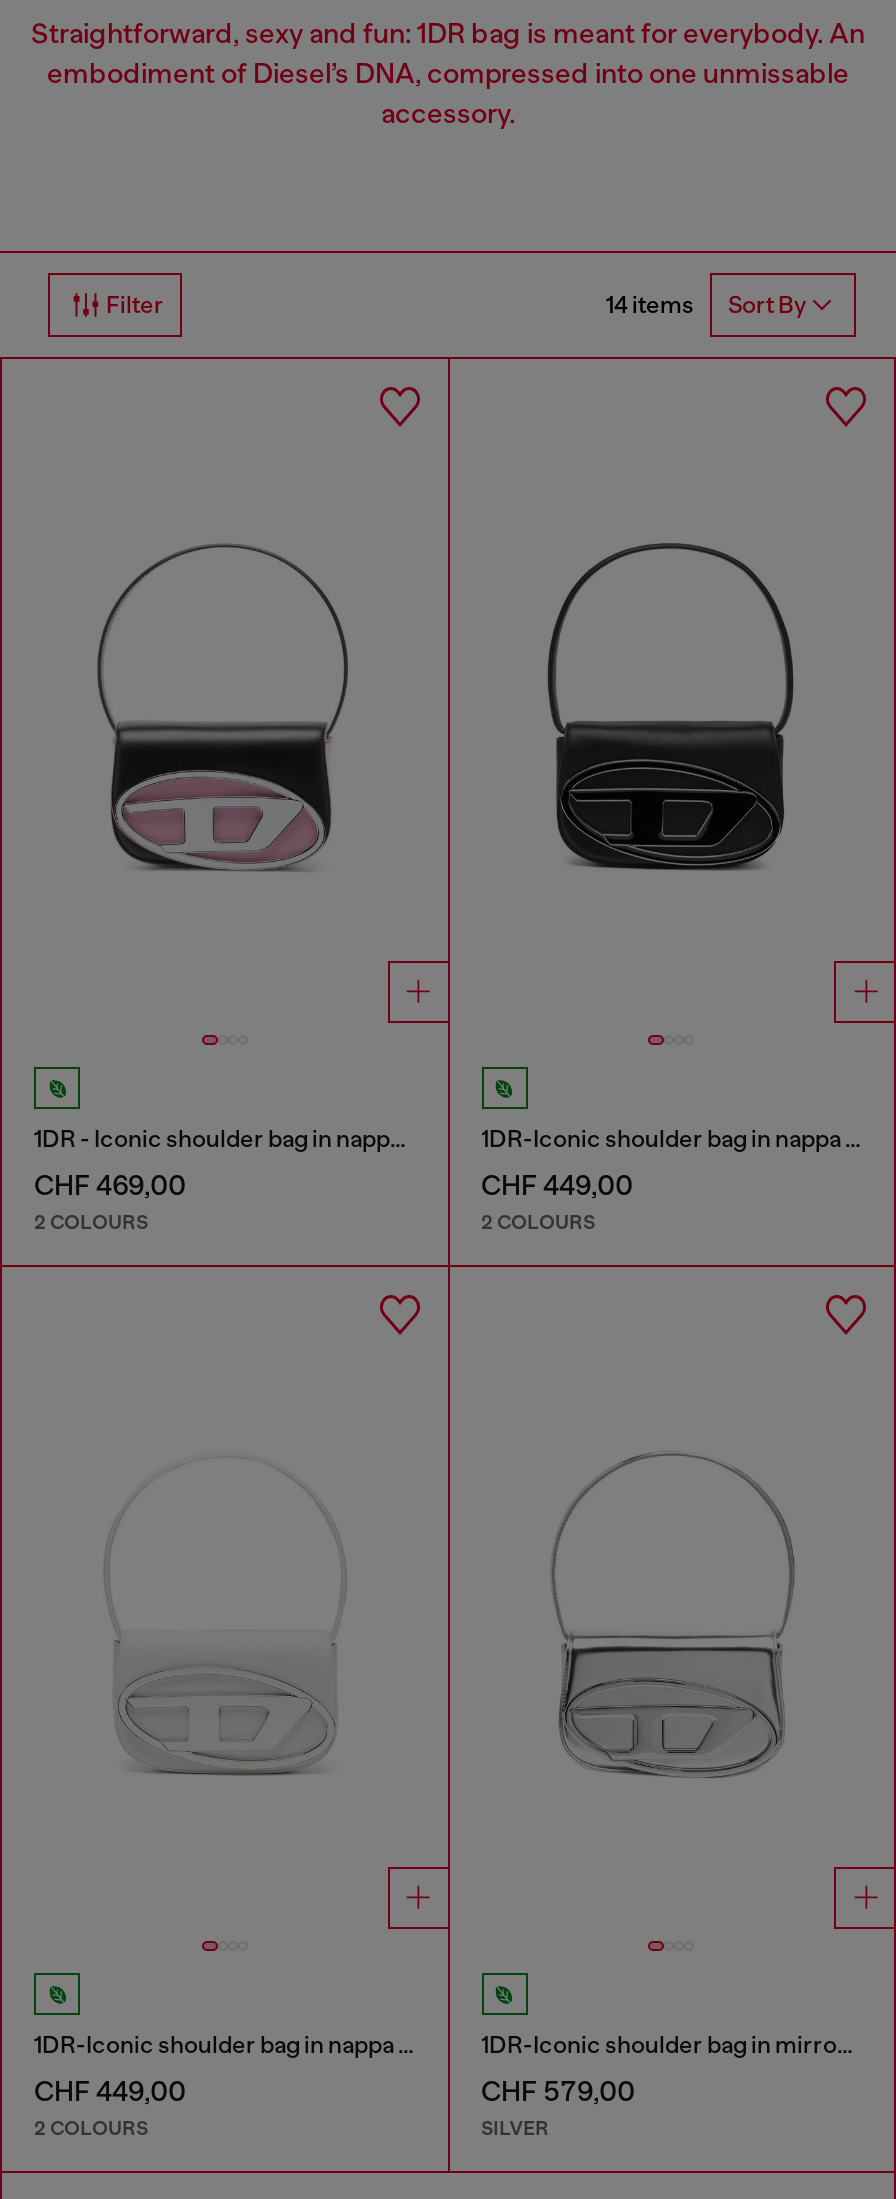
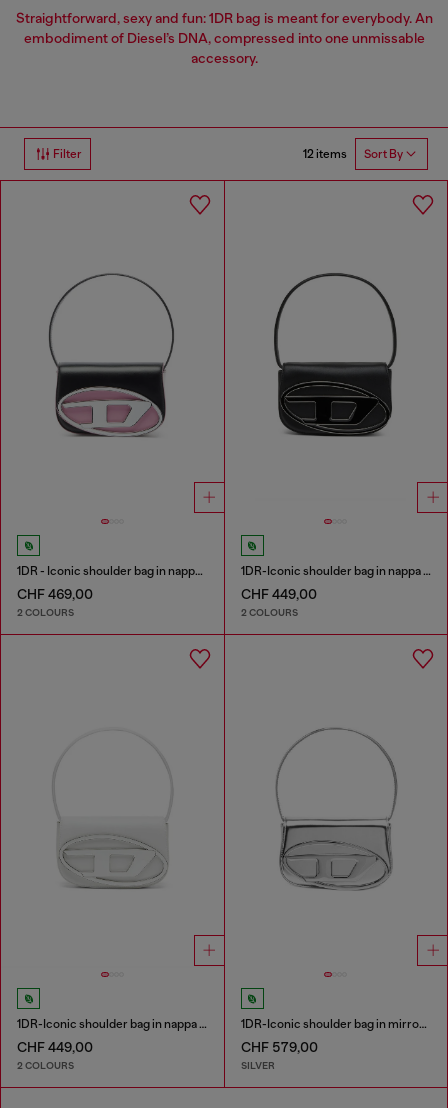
[606,291,806,320] 14 items Sort By -> [303,147,403,161] 12 items Sort By

